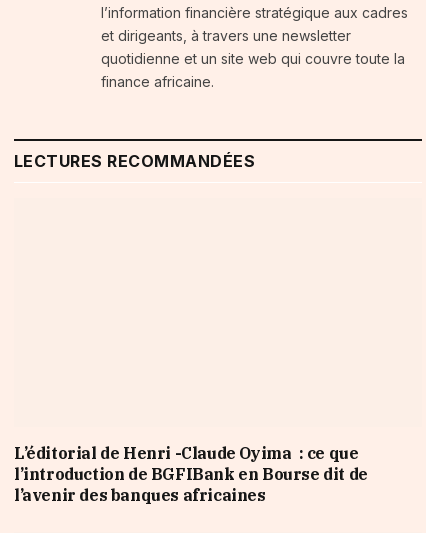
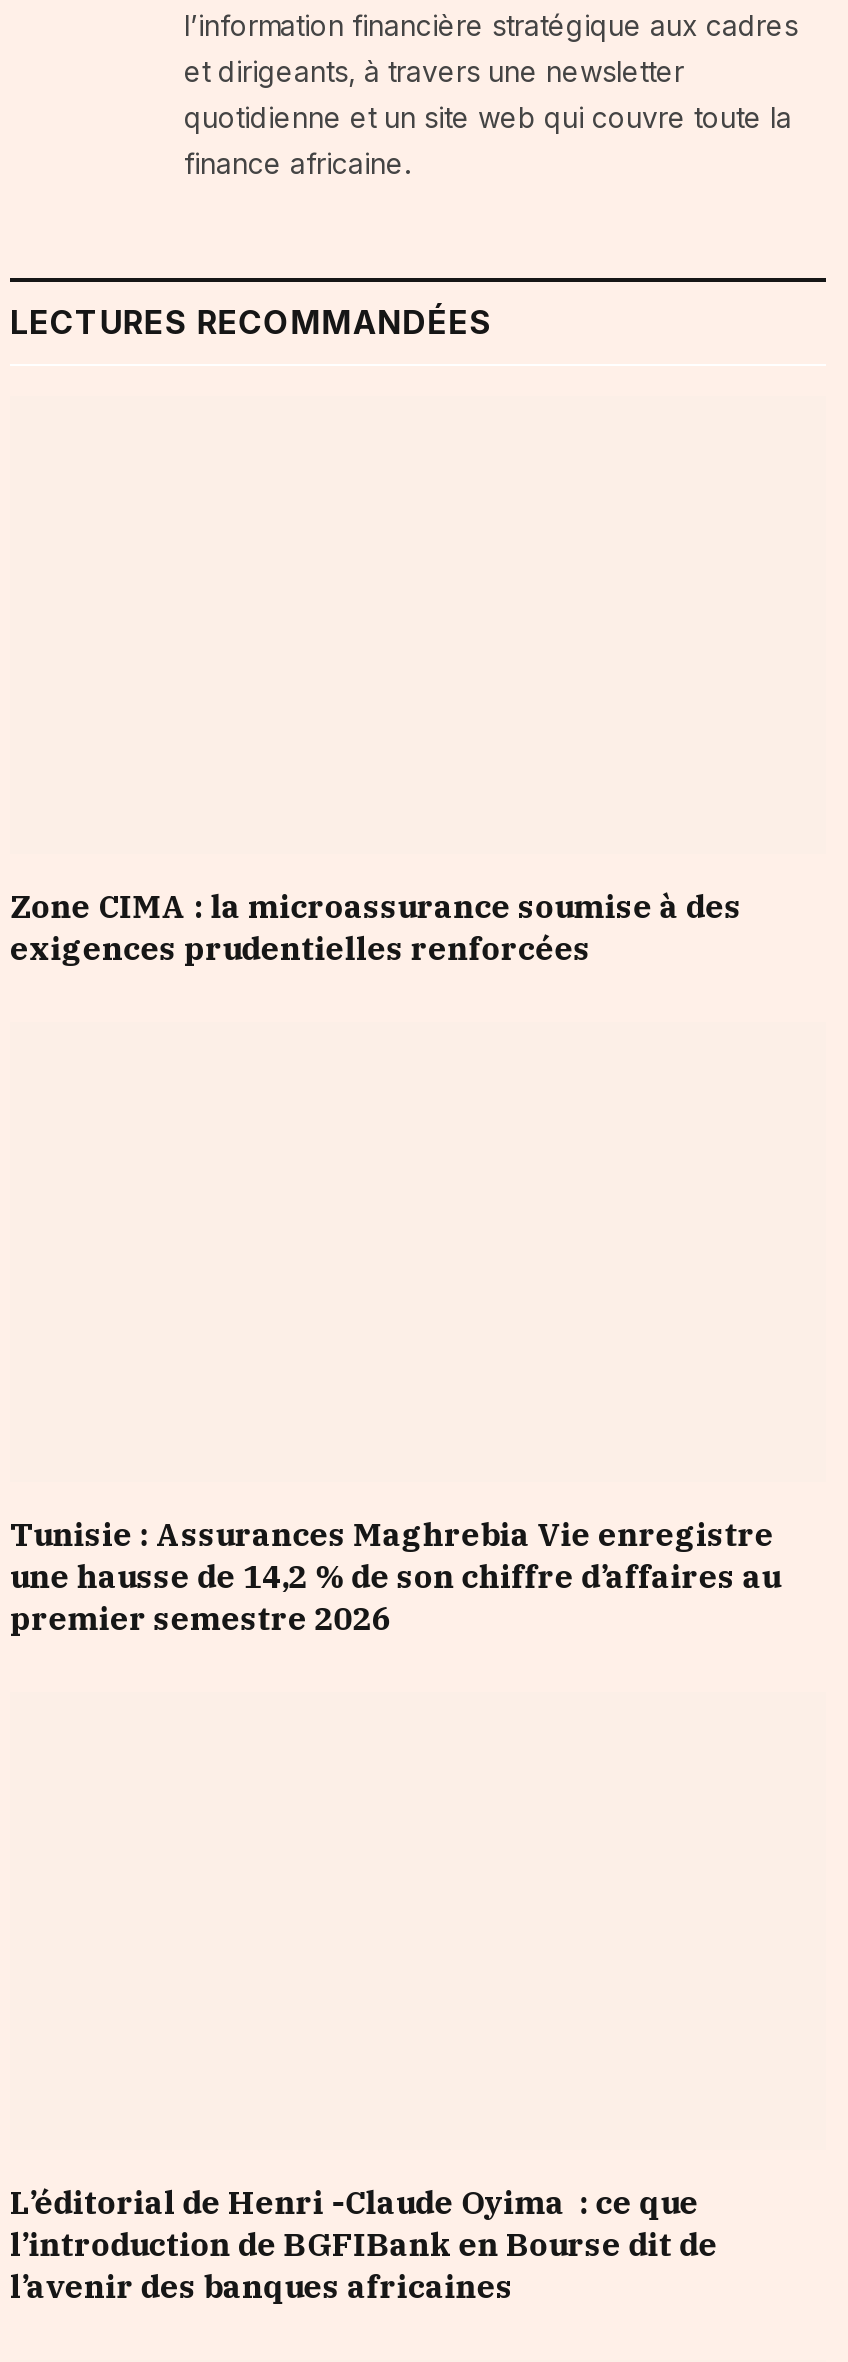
none -> [10,887,742,969] Zone CIMA : la microassurance soumise à des | exigences prudentielles renforcées
none -> [10,1514,781,1638] Tunisie : Assurances Maghrebia Vie enregistre | une hausse de 14,2 % de son chiffre d’affaires au | premier semestre 2026

